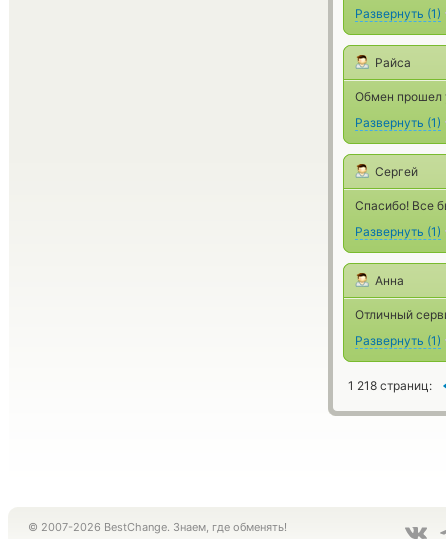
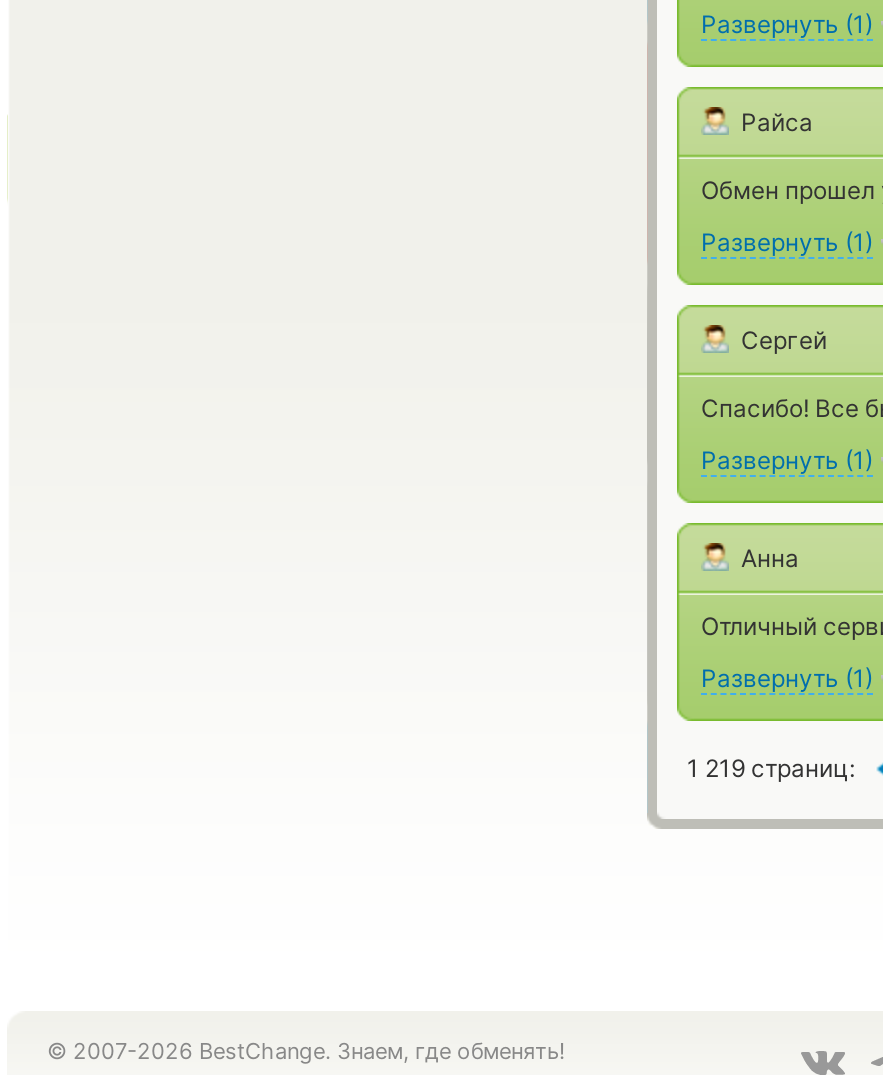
[348,378,435,393] 1 218 страниц: -> [687,753,861,783] 1 219 страниц:

